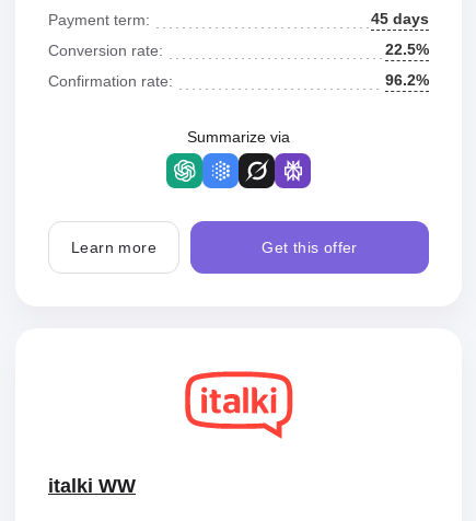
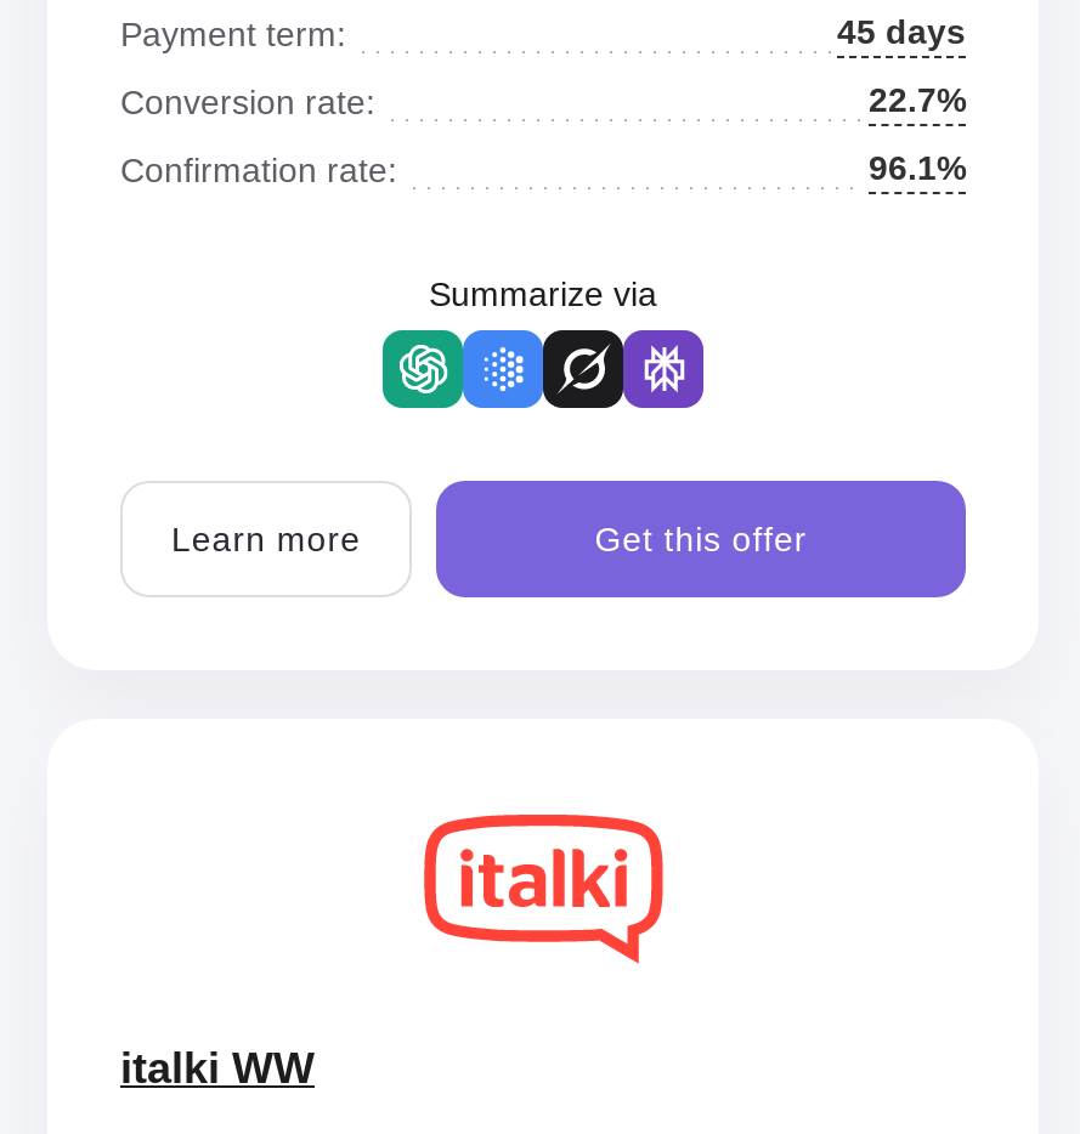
[385,40,429,58] 22.5% -> [869,80,966,119] 22.7%
[385,71,429,89] 96.2% -> [869,148,966,187] 96.1%

